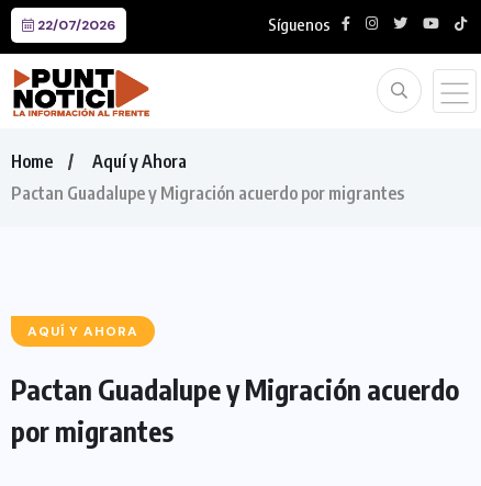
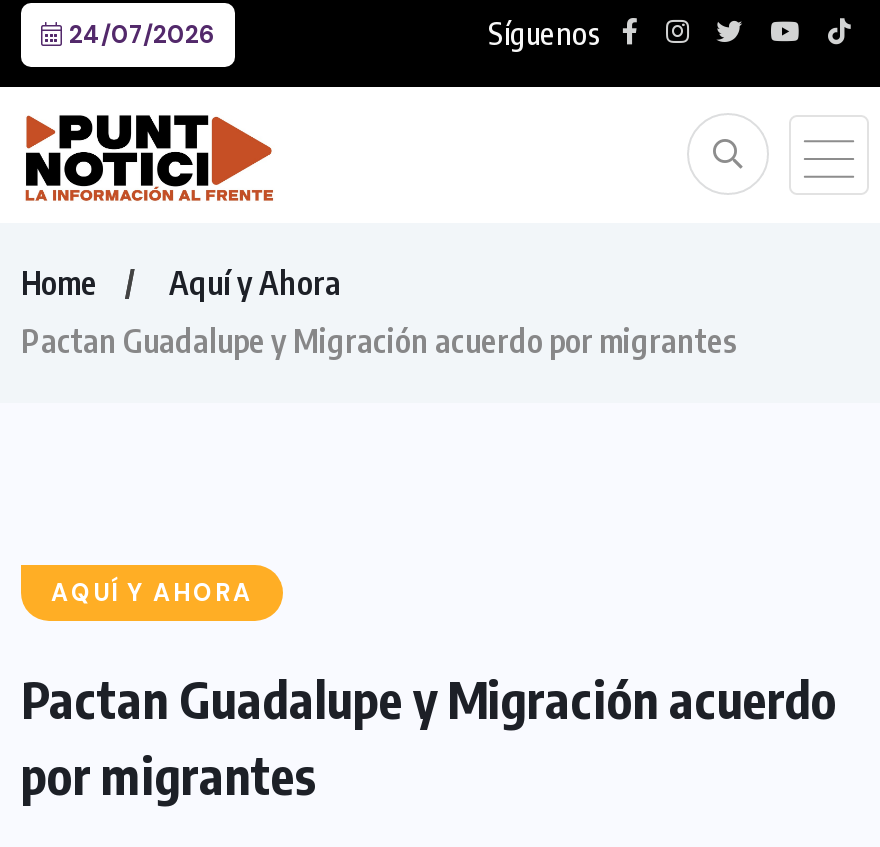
[34,16,115,34] 22/07/2026 -> [63,19,215,51] 24/07/2026

